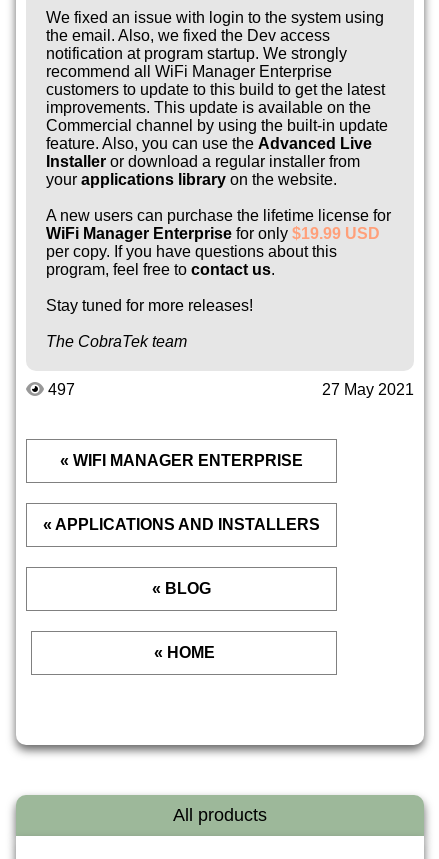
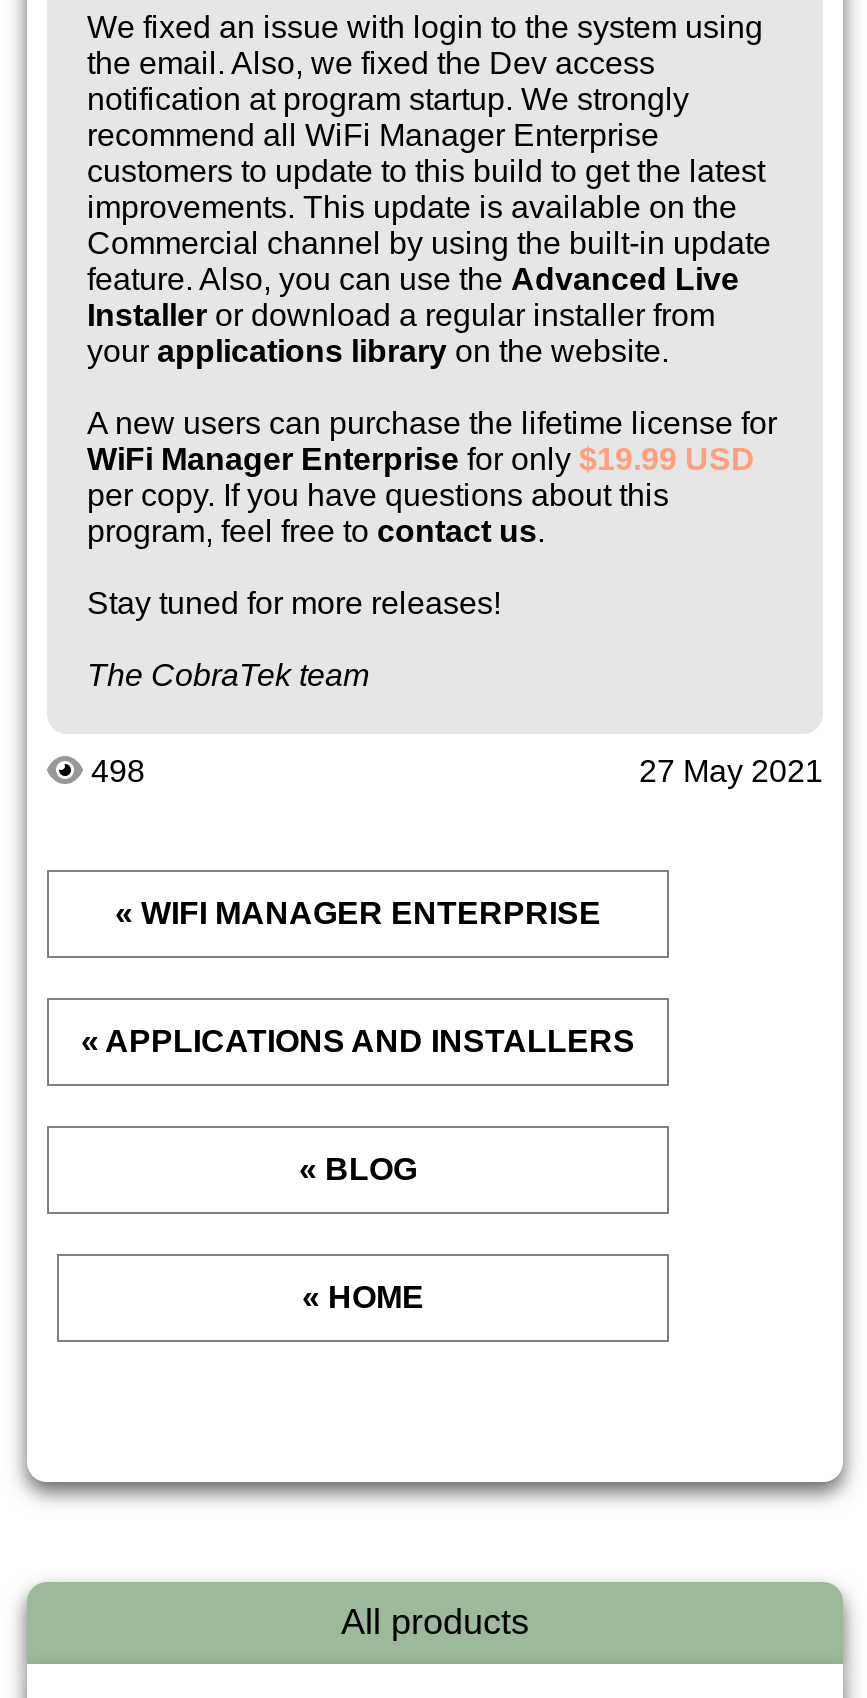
[44,381,75,398] 497 -> [83,754,145,788] 498

